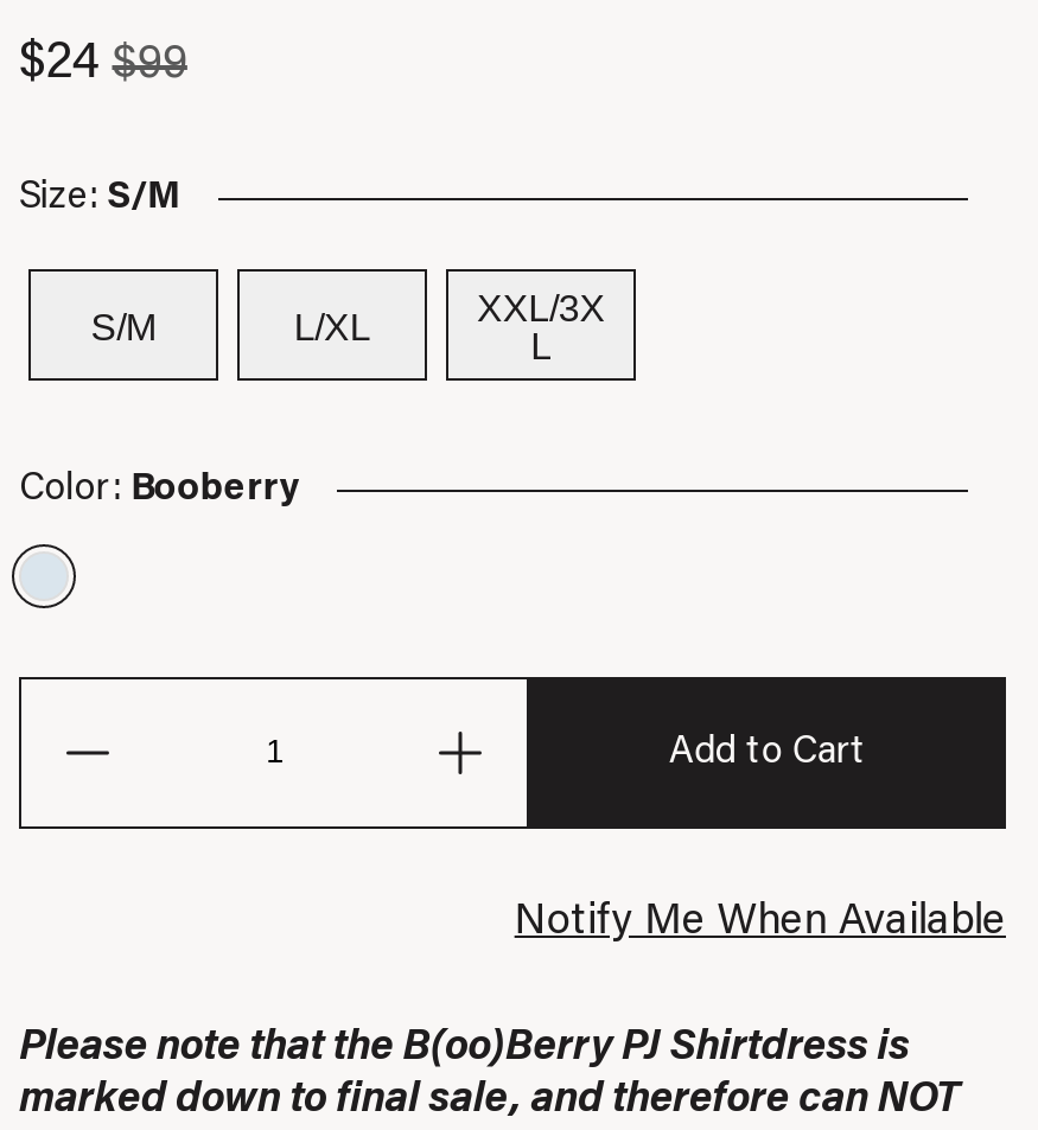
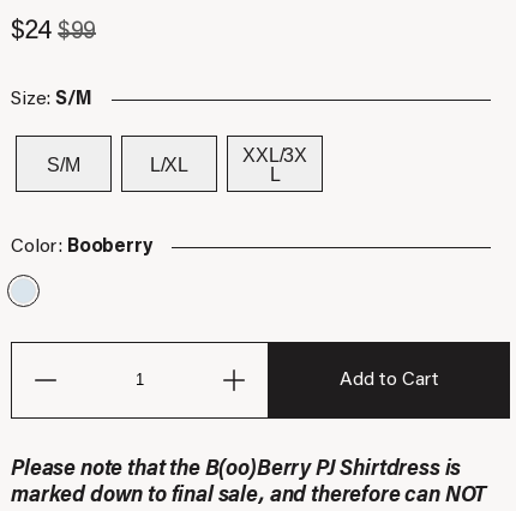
[514,902,1006,945] Notify Me When Available -> none

